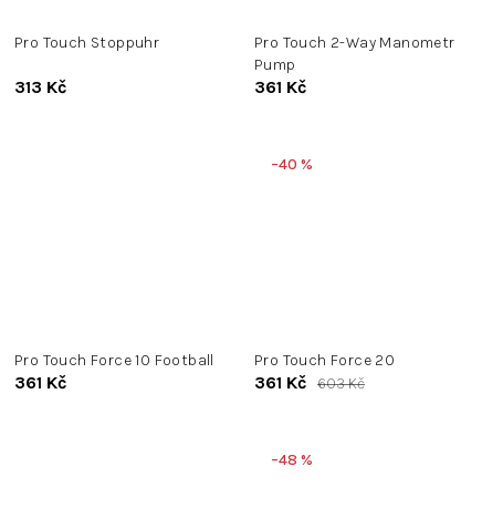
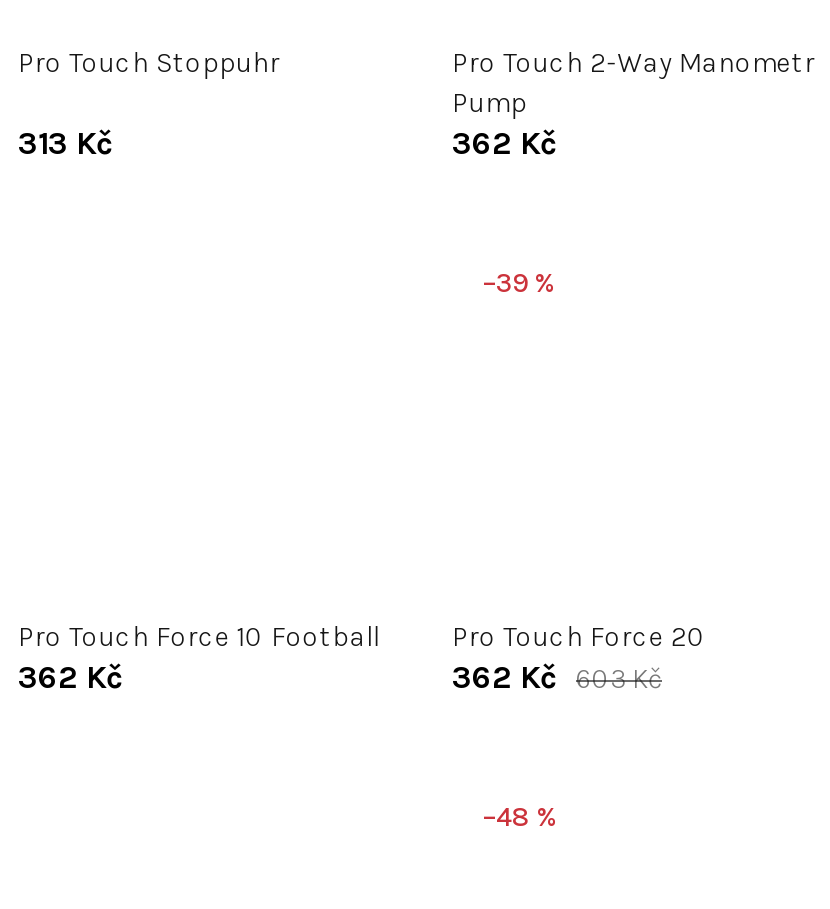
[254,76,306,97] 361 Kč -> [452,124,556,162] 362 Kč
[271,155,313,174] –40 % -> [482,266,556,300] –39 %
[14,372,66,393] 361 Kč -> [18,658,122,696] 362 Kč
[254,372,365,393] 361 Kč 603 Kč -> [452,658,662,696] 362 Kč 603 Kč

